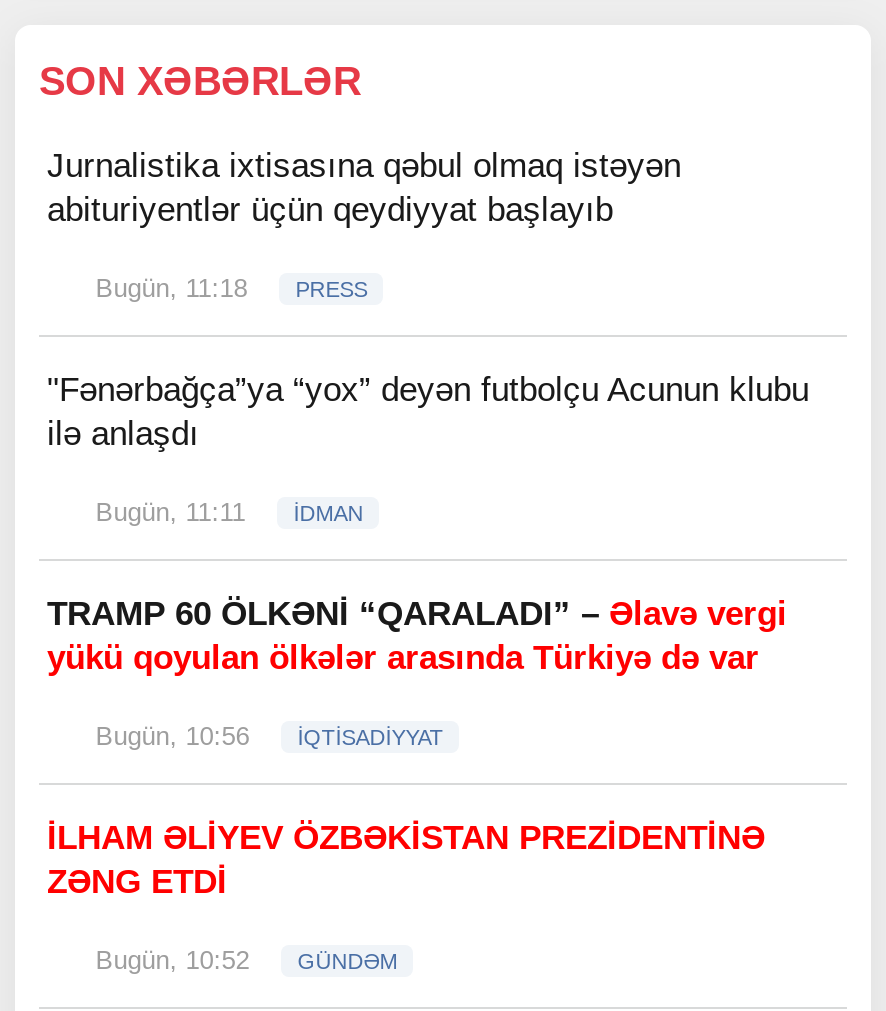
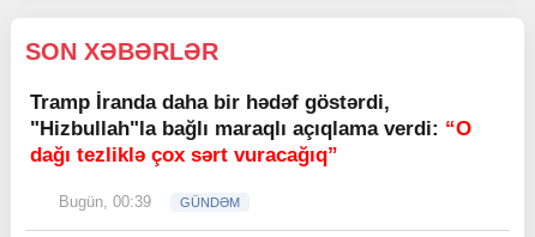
[47,146,809,974] Jurnalistika ixtisasına qəbul olmaq istəyən | abituriyentlər üçün qeydiyyat başlayıb | Bugün, 11:18 | PRESS | "Fənərbağça”ya “yox” deyən futbolçu Acunun klubu | ilə anlaşdı | Bugün, 11:11 | İDMAN | TRAMP 60 ÖLKƏNİ “QARALADI” – Əlavə vergi | yükü qoyulan ölkələr arasında Türkiyə də var | Bugün, 10:56 | İQTİSADİYYAT | İLHAM ƏLİYEV ÖZBƏKİSTAN PREZİDENTİNƏ | ZƏNG ETDİ | Bugün, 10:52 -> [30,90,471,210] Tramp İranda daha bir hədəf göstərdi, | "Hizbullah"la bağlı maraqlı açıqlama verdi: “O | dağı tezliklə çox sərt vuracağıq” | Bugün, 00:39

